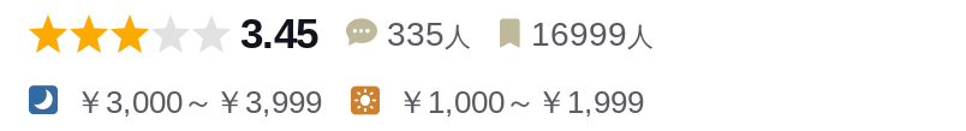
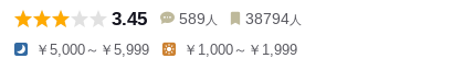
[387,15,471,54] 335人 -> [179,10,218,28] 589人
[531,15,654,54] 16999人 -> [245,10,302,28] 38794人
[74,85,322,121] ￥3,000～￥3,999 -> [35,42,149,58] ￥5,000～￥5,999

